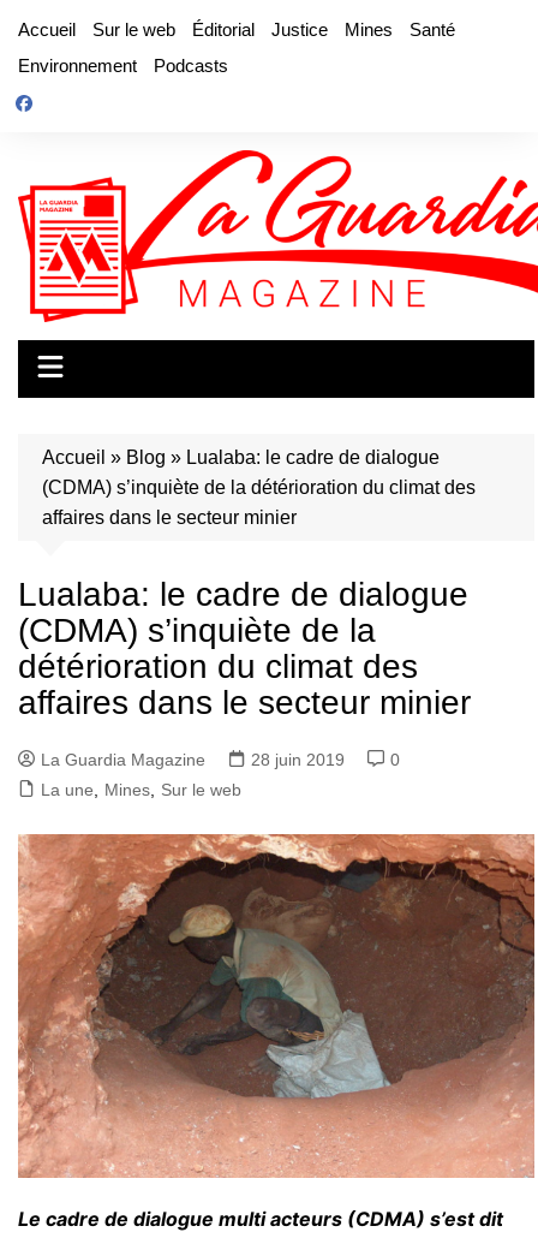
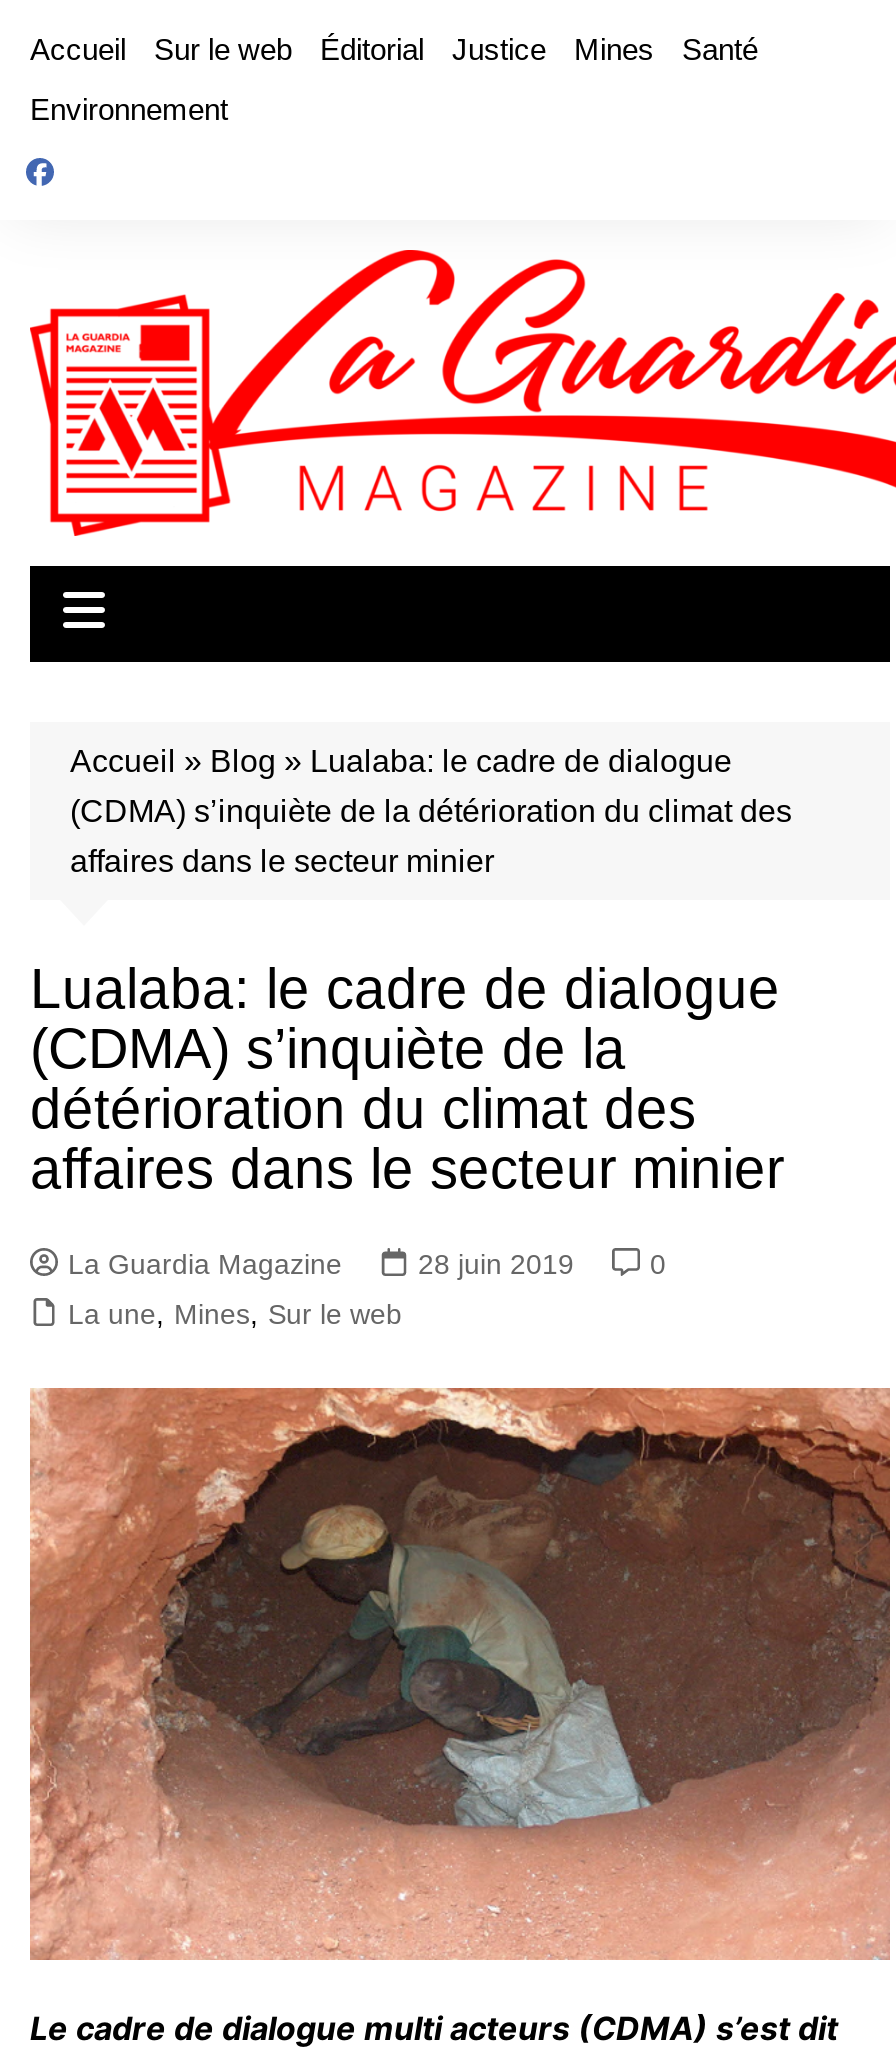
[154,55,228,76] Podcasts -> none

